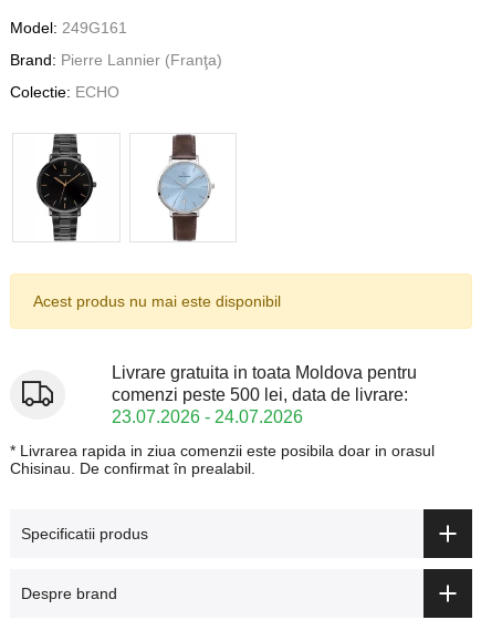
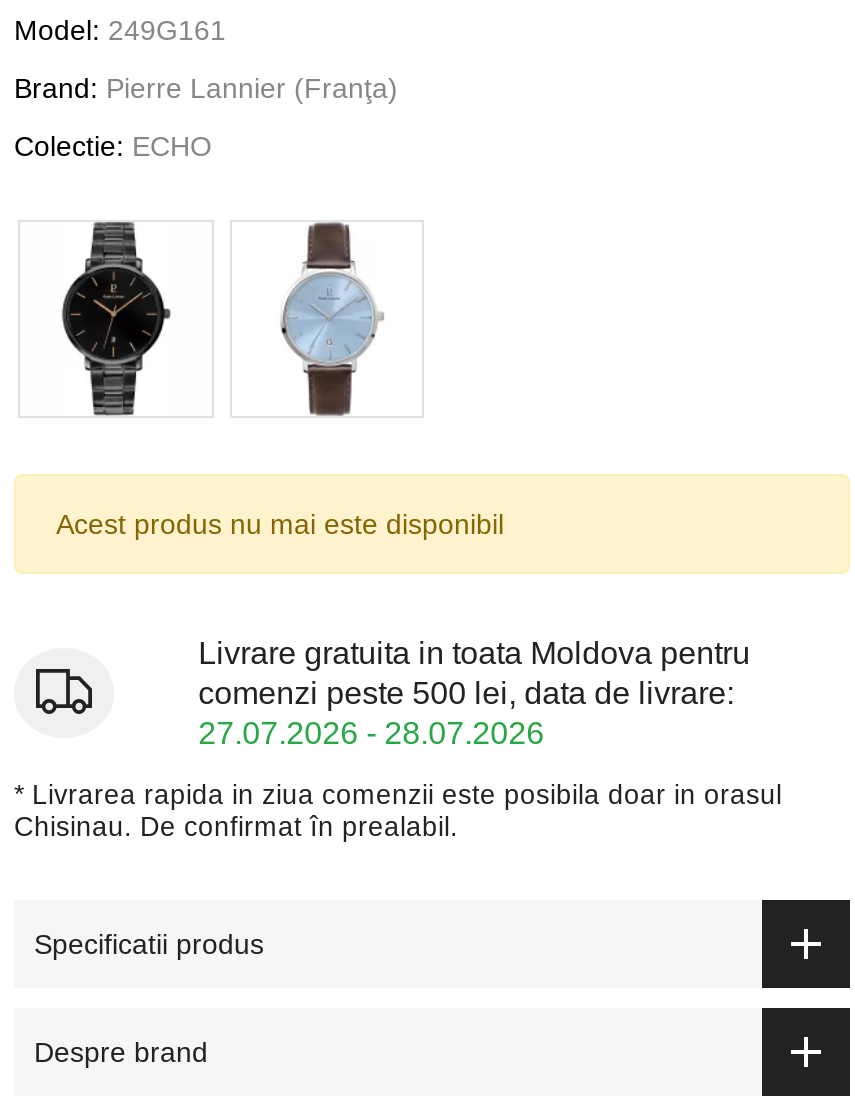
[112,408,303,426] 23.07.2026 - 24.07.2026 -> [198,716,544,750] 27.07.2026 - 28.07.2026

